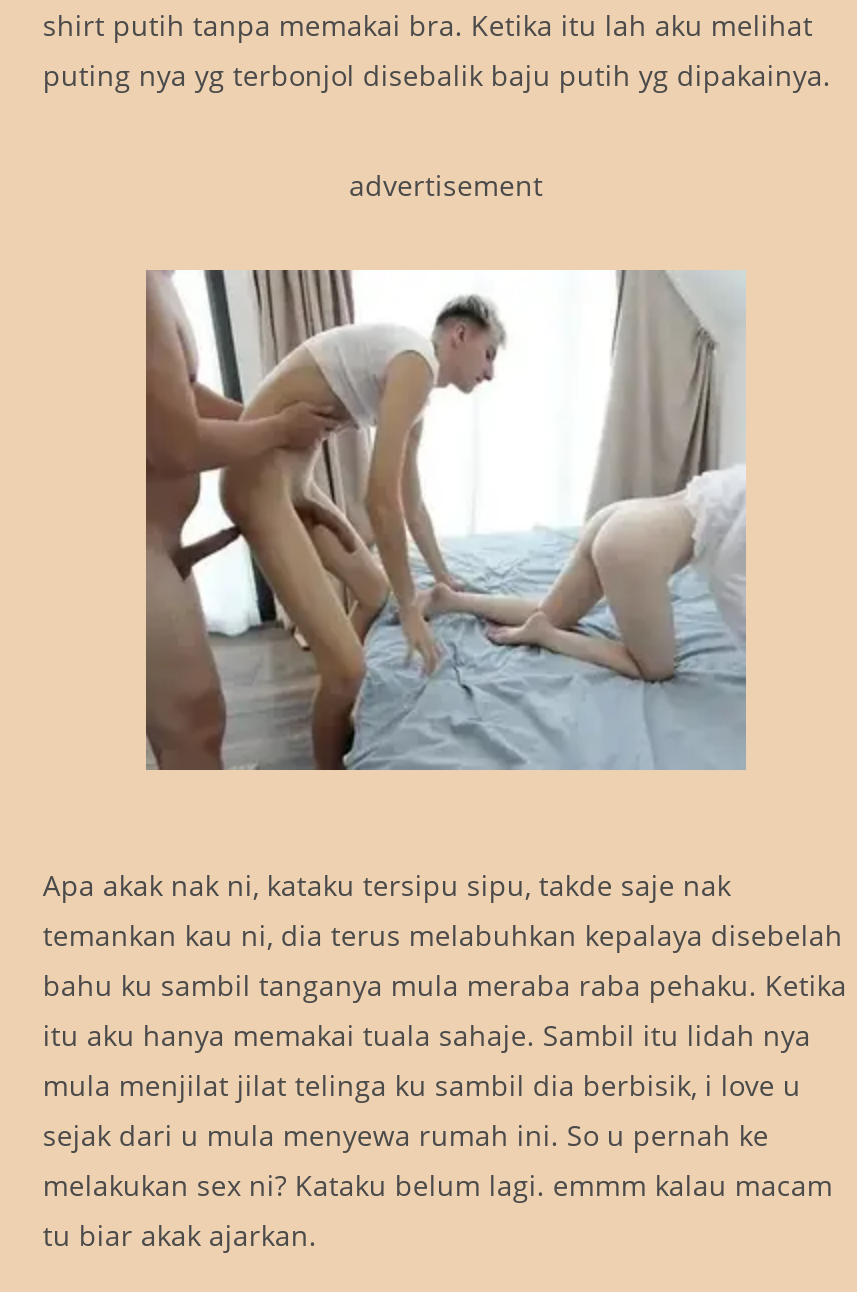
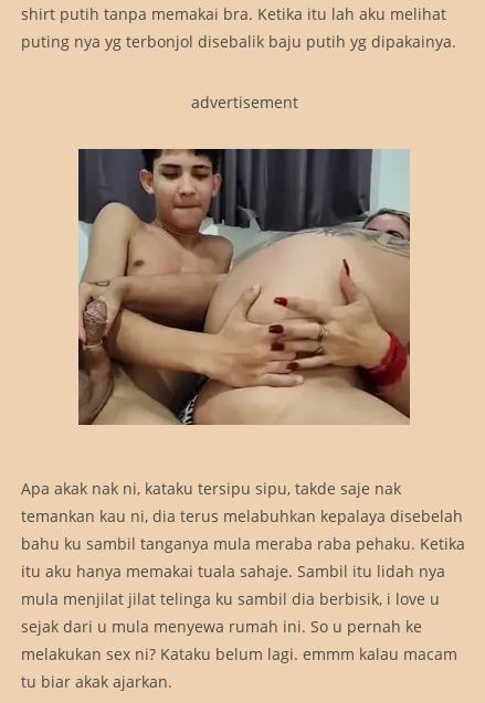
[144,268,748,772] [image] -> [77,148,411,425] [image]

